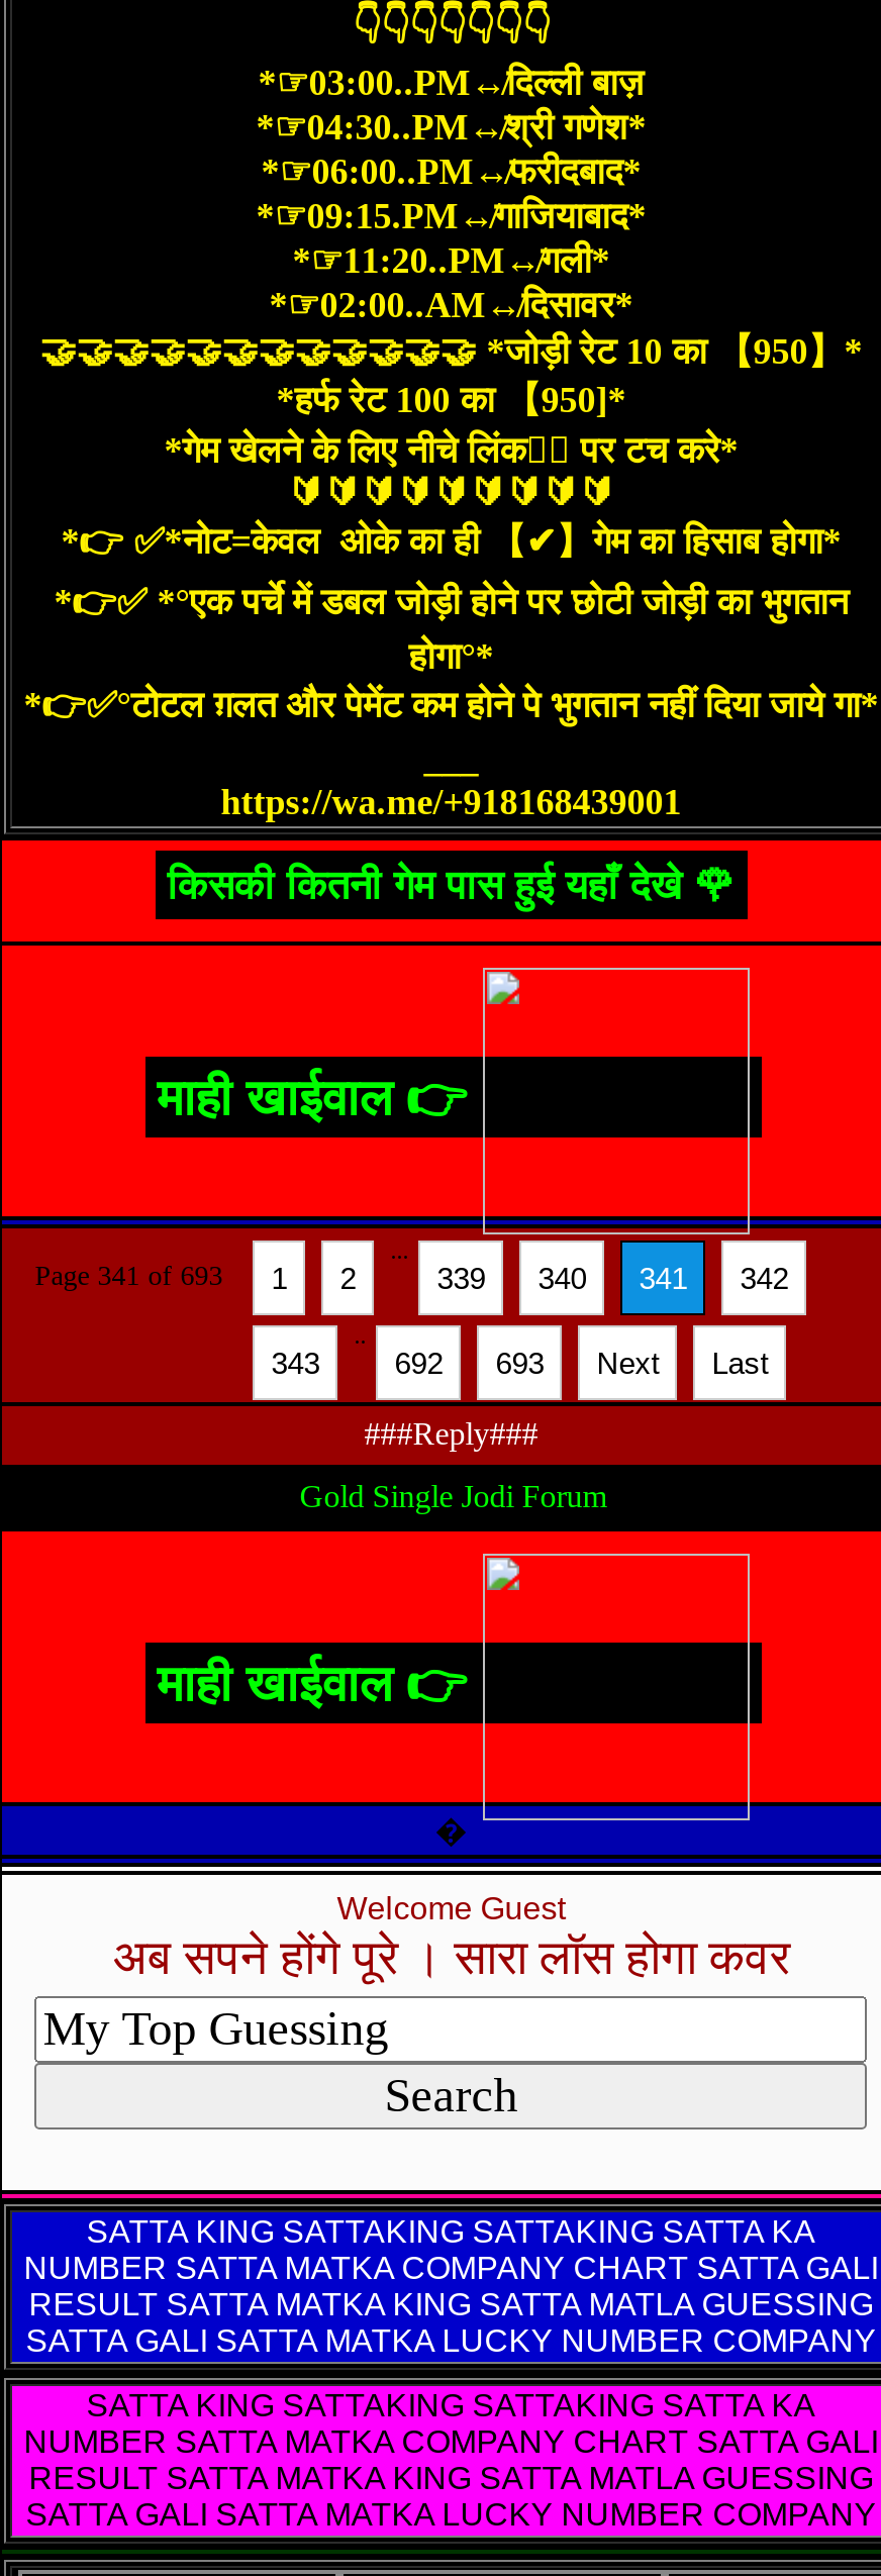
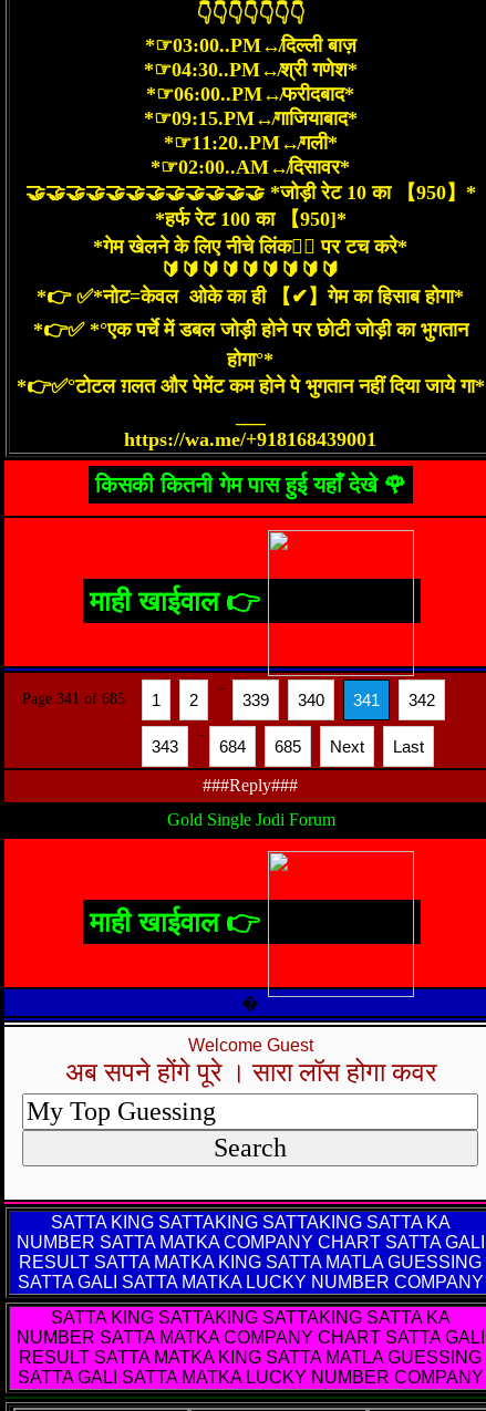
[35,1261,356,1295] Page 341 of 693 1 2 -> [22,691,198,709] Page 341 of 685 1 2
[394,1346,443,1380] 692 -> [219,737,246,756] 684
[495,1346,544,1380] 693 -> [275,737,301,756] 685

